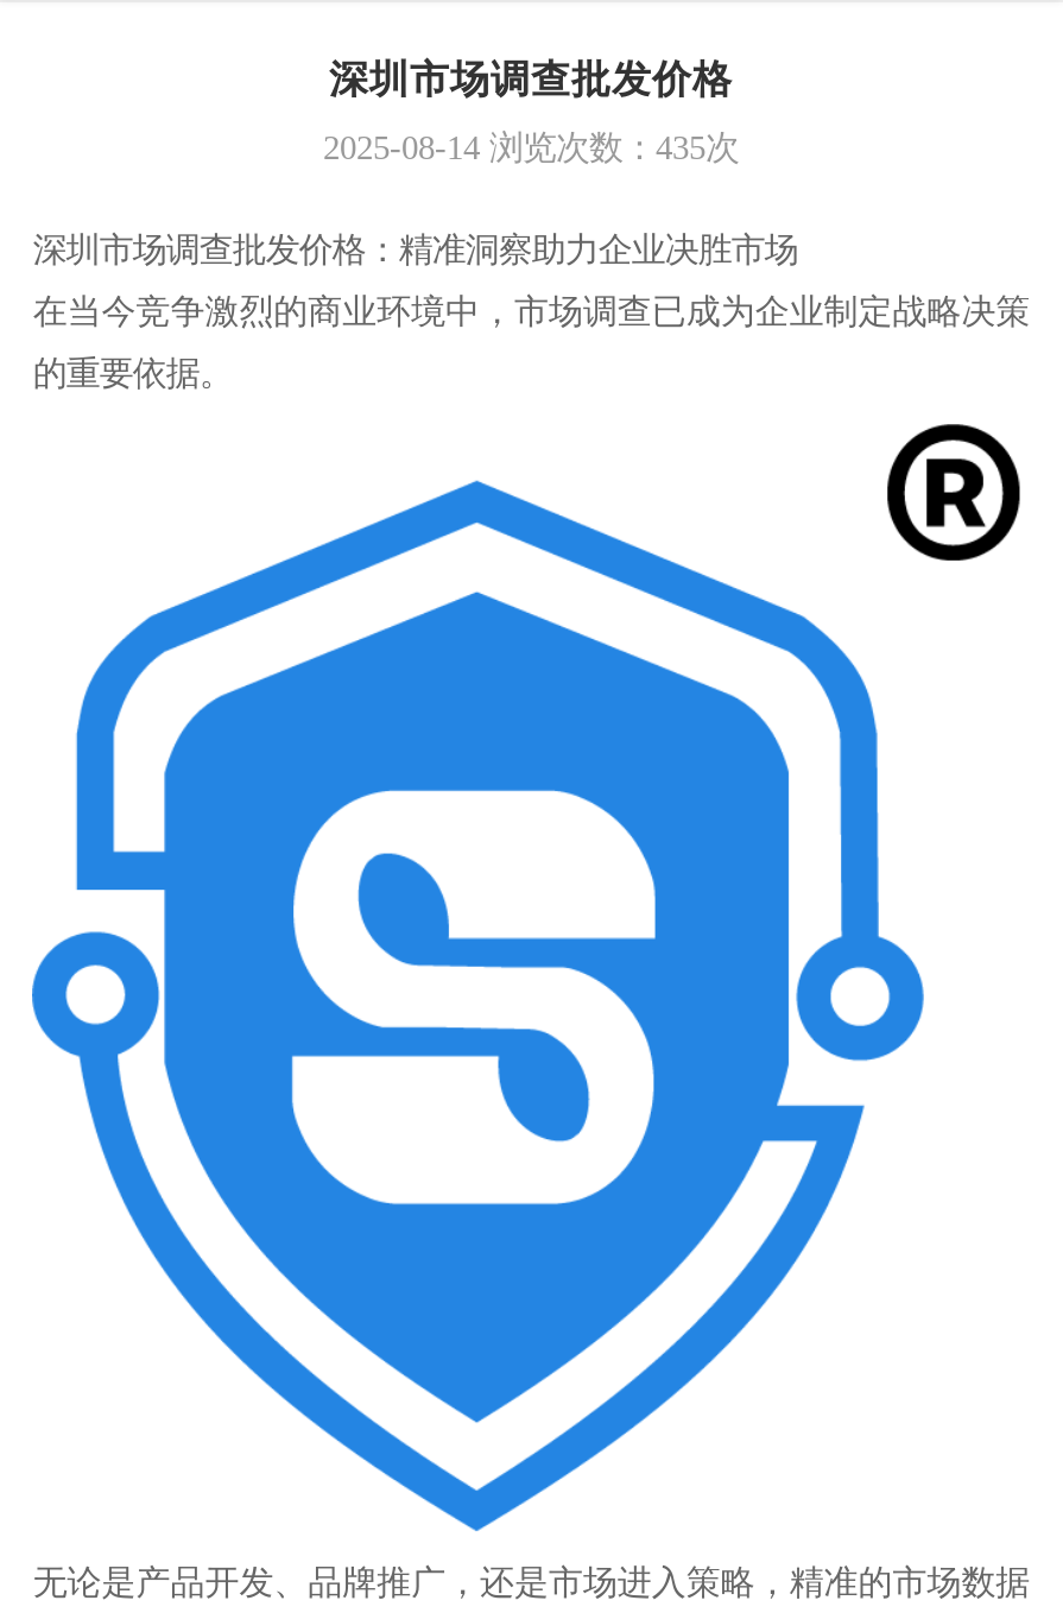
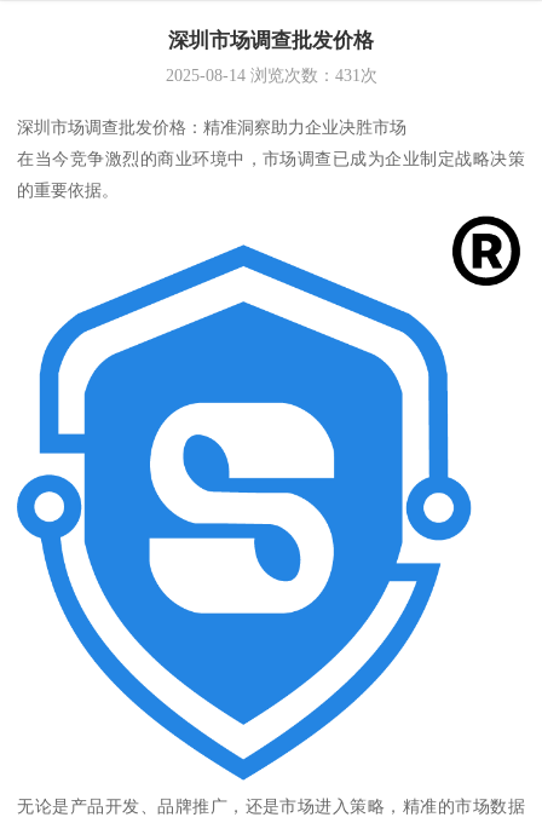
[323,129,739,167] 2025-08-14浏览次数：435次 -> [165,66,377,85] 2025-08-14浏览次数：431次

